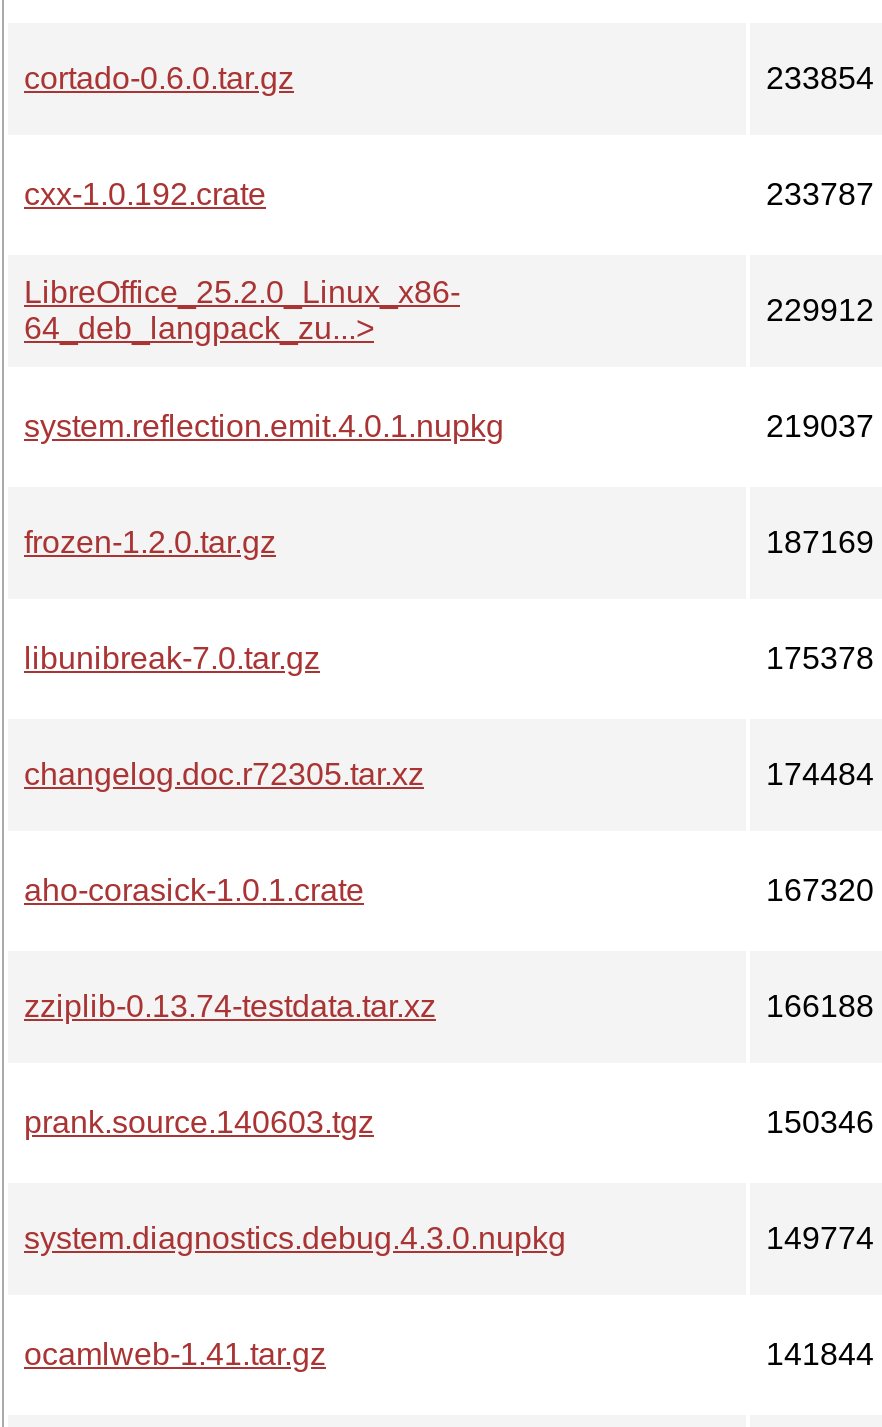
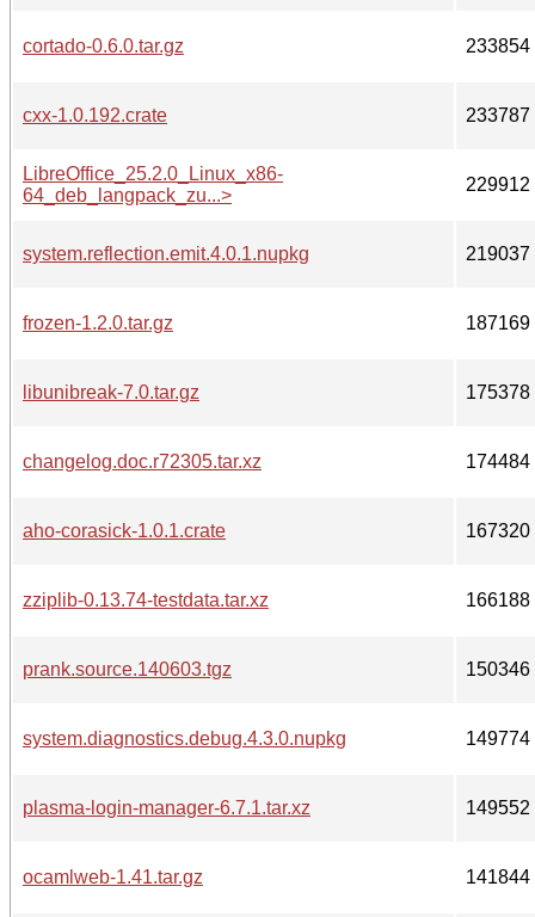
none -> [23,797,530,818] plasma-login-manager-6.7.1.tar.xz | 149552

